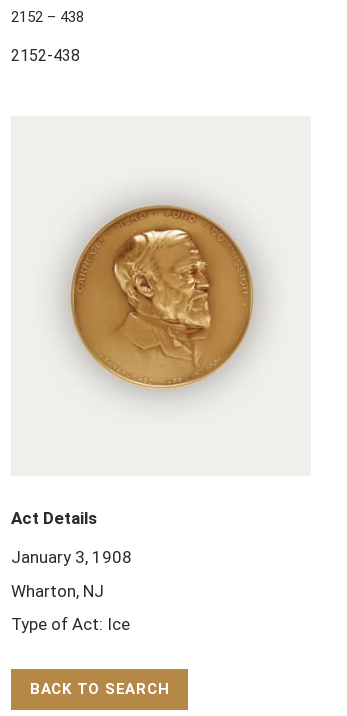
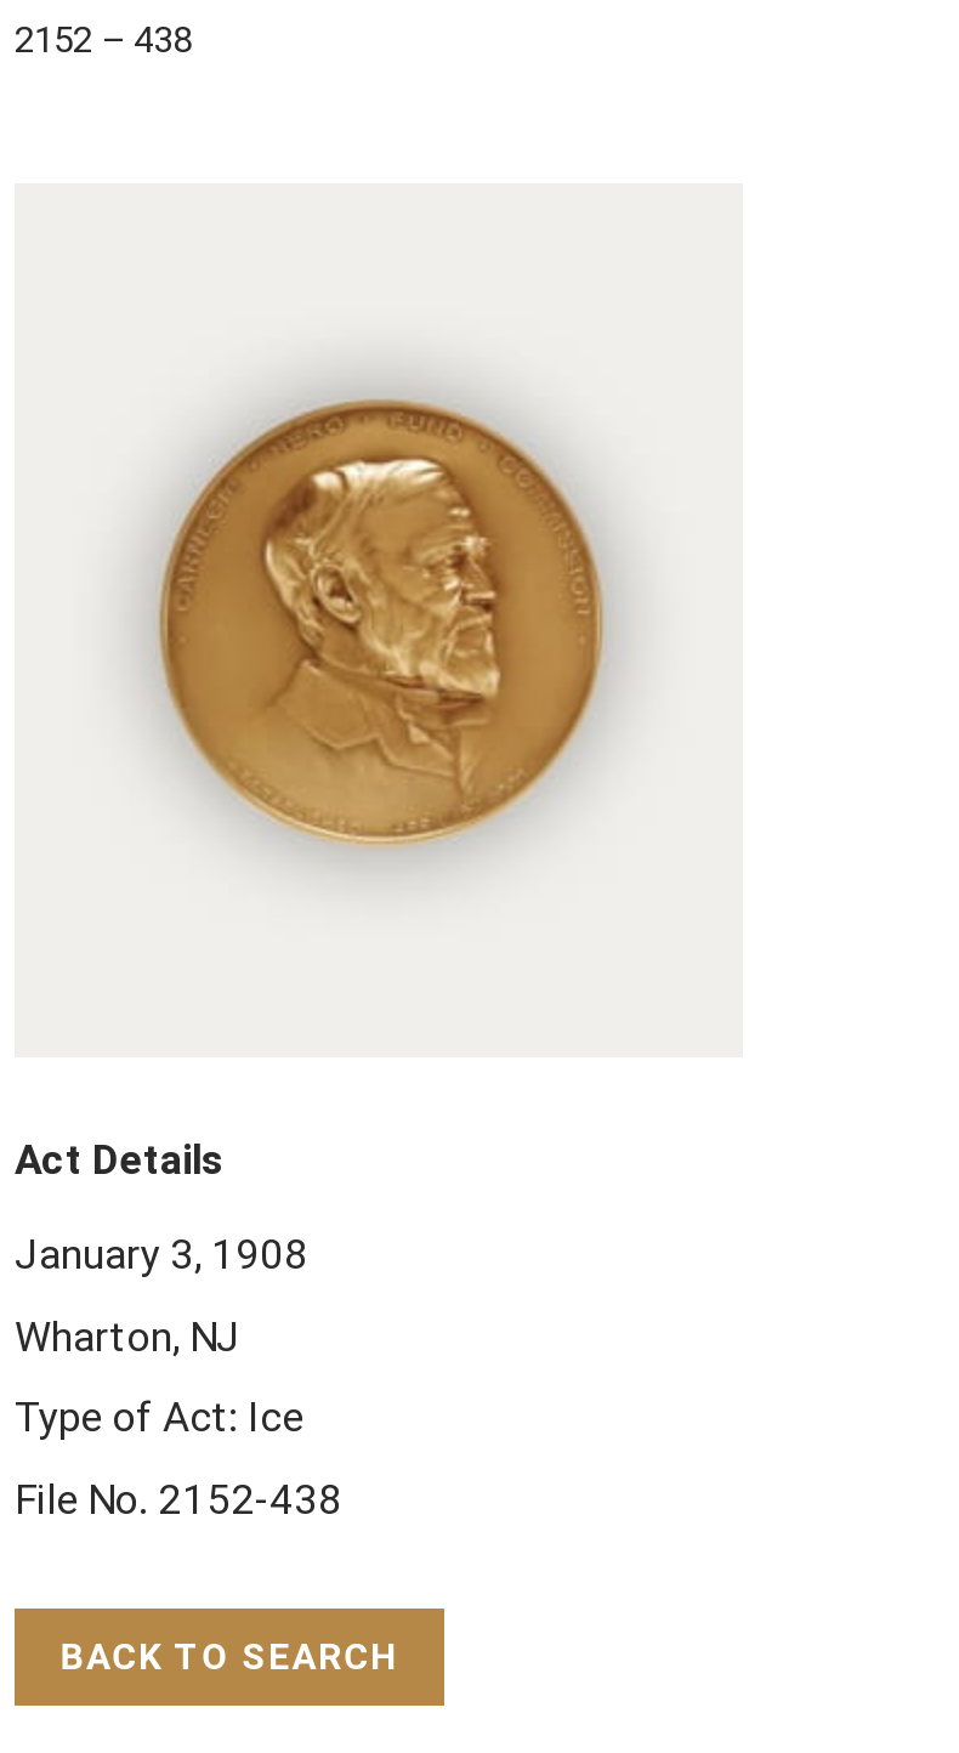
[11,46,80,65] 2152-438 -> none
moved [57,194,266,397] -> [126,373,634,866]: [image]
moved [11,508,132,634] -> [15,1136,308,1441]: Act Details | January 3, 1908 | Wharton, NJ | Type of Act: Ice
none -> [15,1474,342,1523] File No. 2152-438

